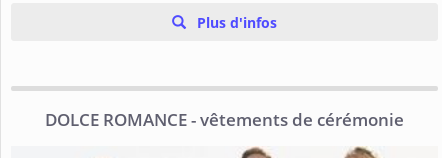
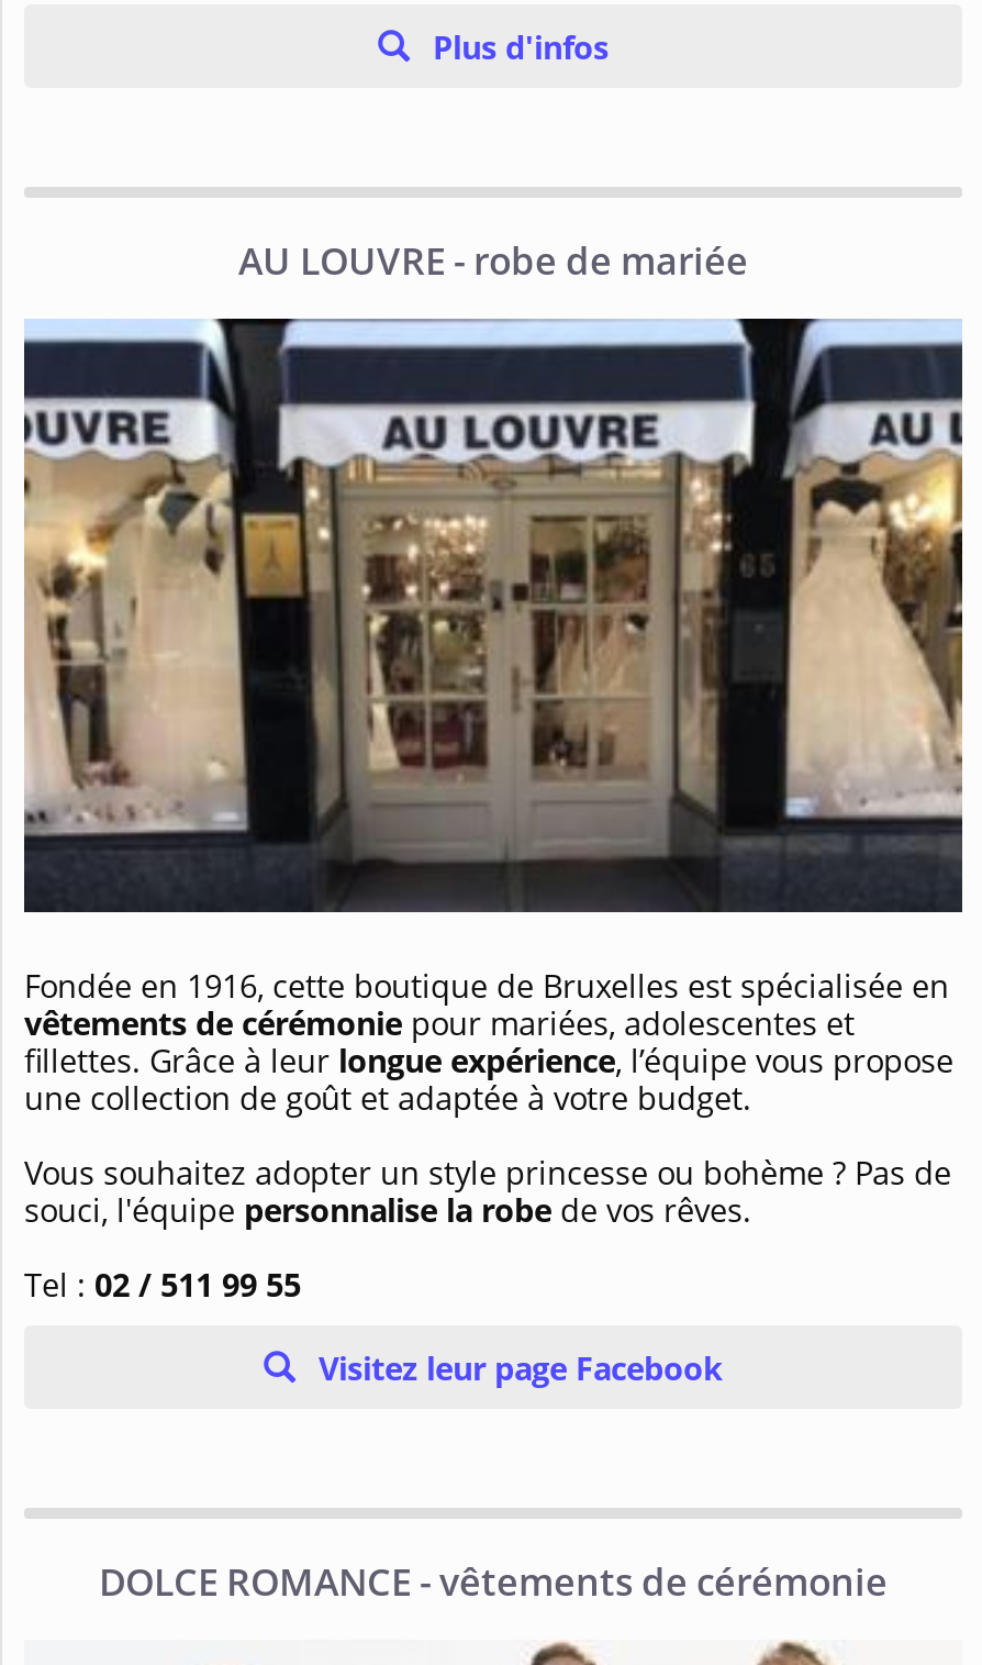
none -> [22,317,964,1388] [image] | Fondée en 1916, cette boutique de Bruxelles est spécialisée en | vêtements de cérémonie pour mariées, adolescentes et | fillettes. Grâce à leur longue expérience, l’équipe vous propose | une collection de goût et adaptée à votre budget. | Vous souhaitez adopter un style princesse ou bohème ? Pas de | souci, l'équipe personnalise la robe de vos rêves. | Tel : 02 / 511 99 55 | Visitez leur page Facebook
none -> [238,235,748,286] AU LOUVRE - robe de mariée

